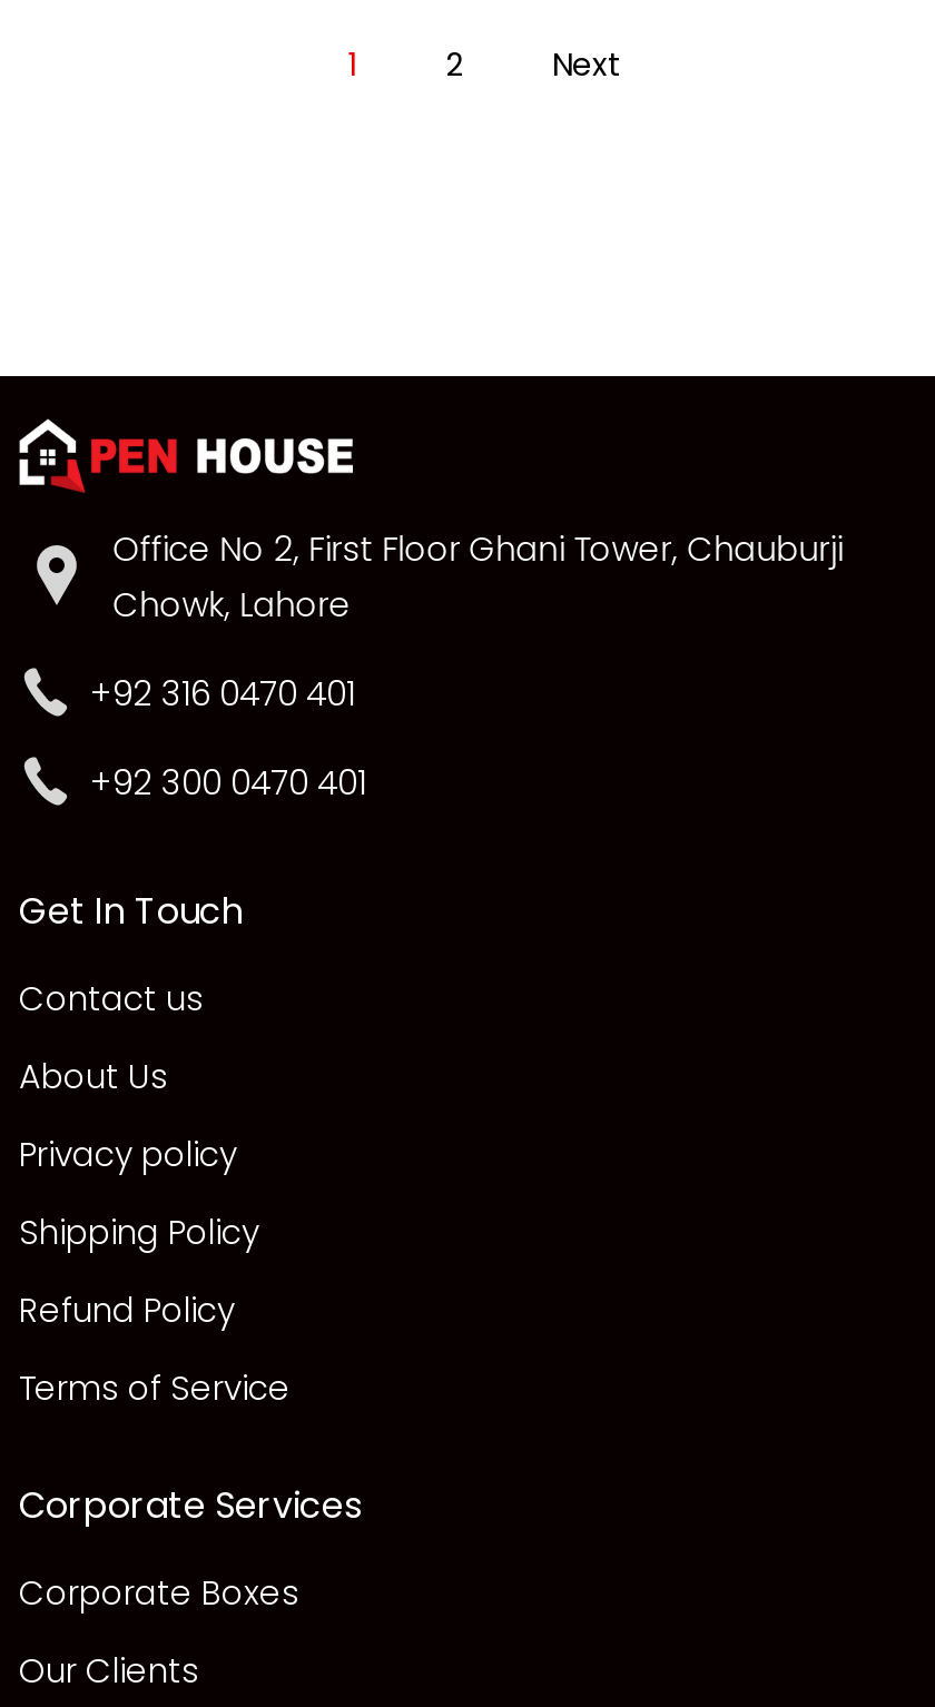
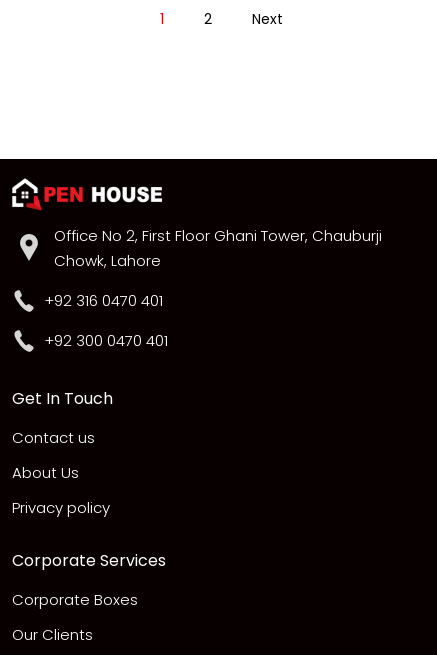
[19,1208,291,1410] Shipping Policy | Refund Policy | Terms of Service -> none

